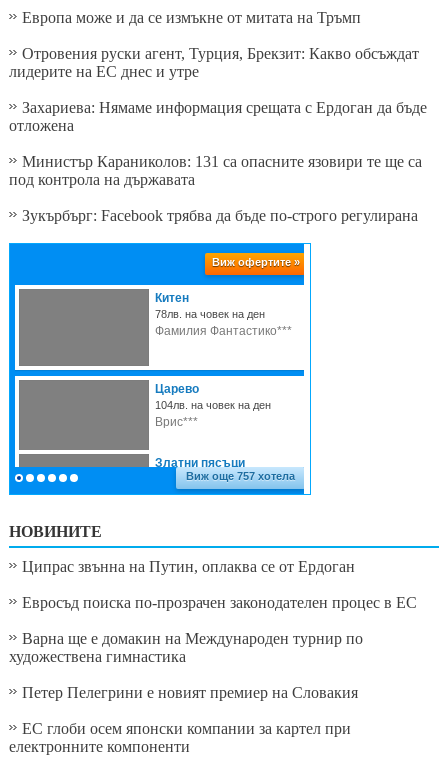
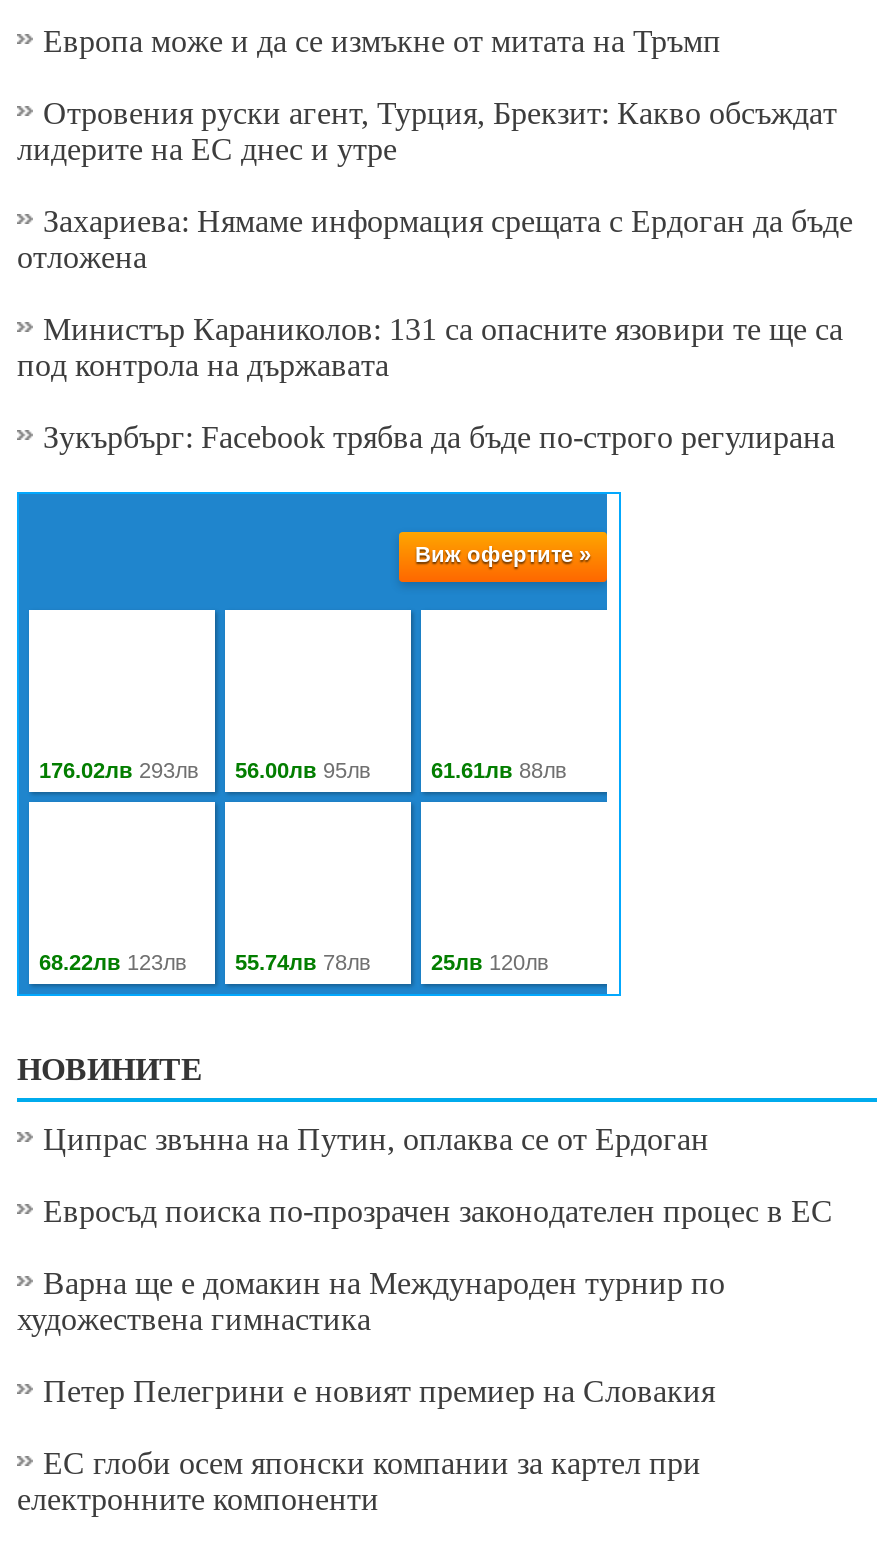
[11,245,305,493] [image] -> [21,496,609,994] [image]

